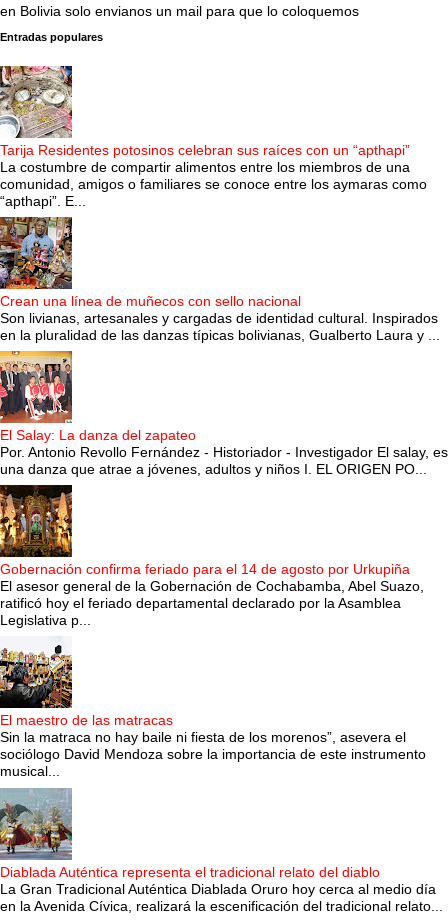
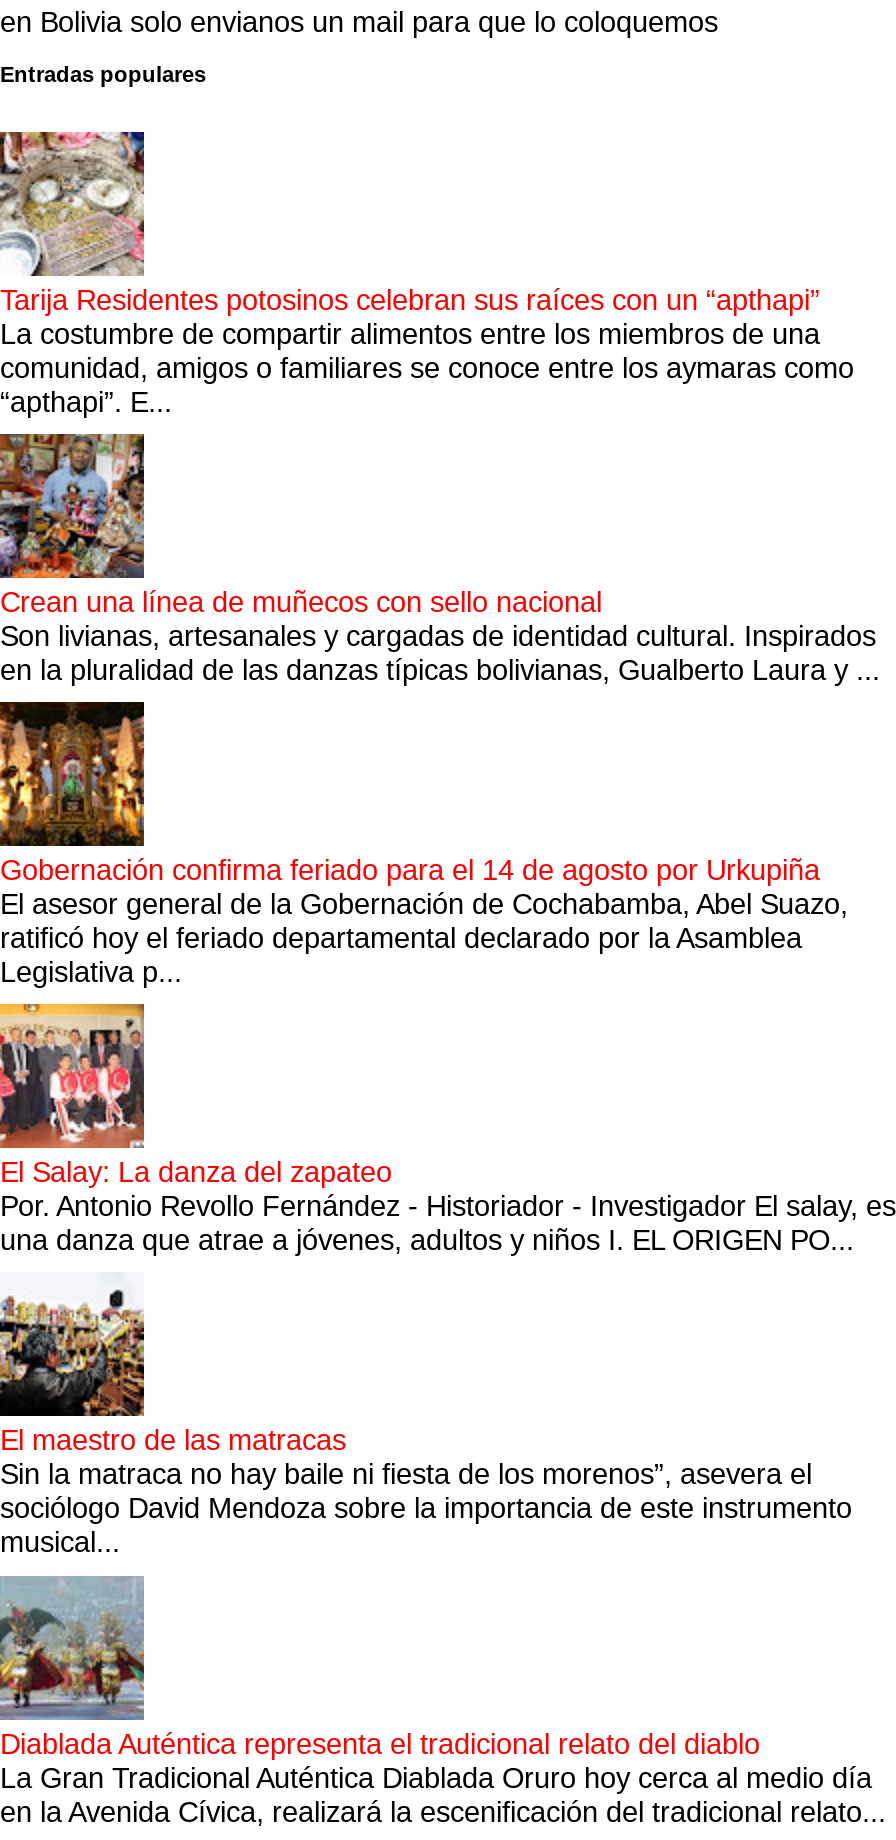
moved [0,350,448,477] -> [0,1002,896,1257]: [image] | El Salay: La danza del zapateo | Por. Antonio Revollo Fernández - Historiador - Investigador El salay, es | una danza que atrae a jóvenes, adultos y niños I. EL ORIGEN PO...
moved [0,484,424,628] -> [0,700,848,988]: [image] | Gobernación confirma feriado para el 14 de agosto por Urkupiña | El asesor general de la Gobernación de Cochabamba, Abel Suazo, | ratificó hoy el feriado departamental declarado por la Asamblea | Legislativa p...

